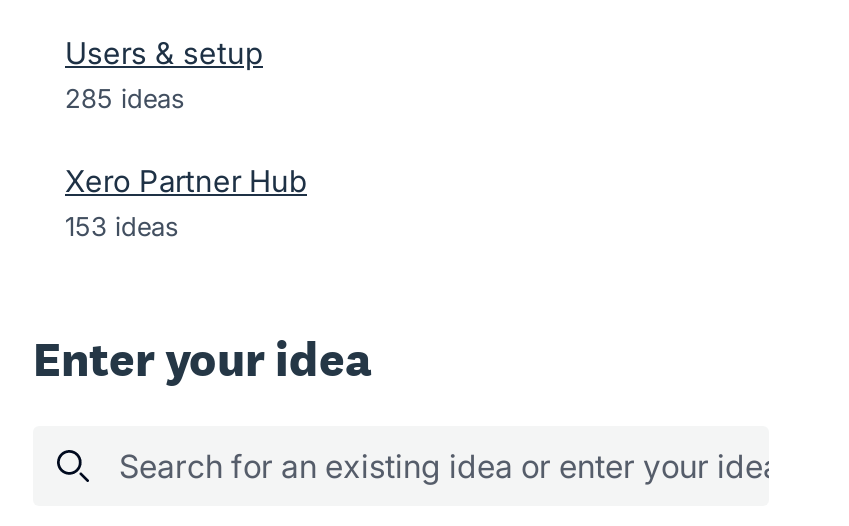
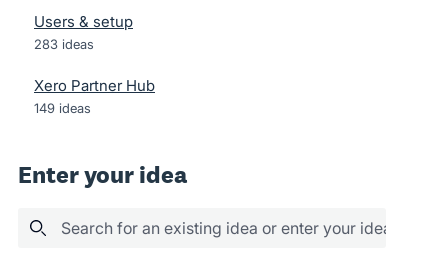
[65,82,185,114] 285 ideas -> [34,36,94,52] 283 ideas
[65,210,179,242] 153 ideas -> [34,100,91,116] 149 ideas

